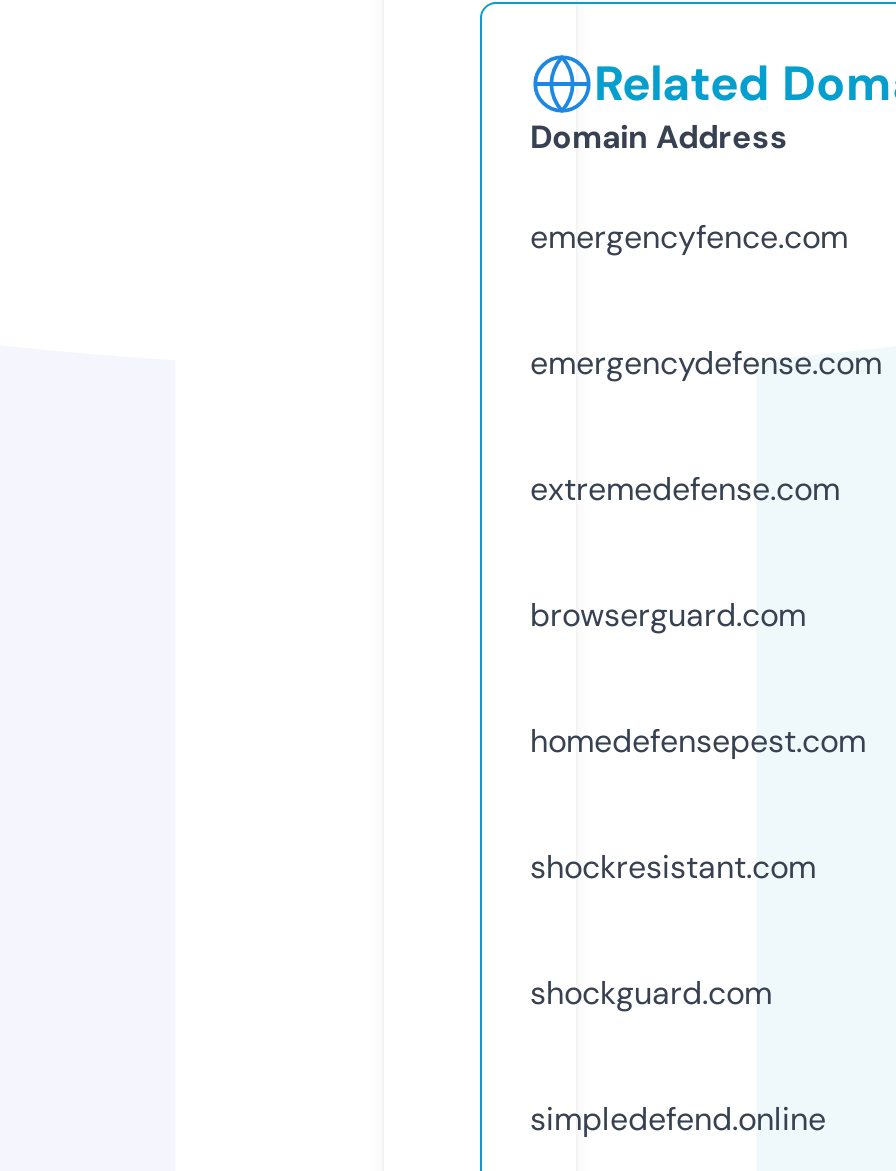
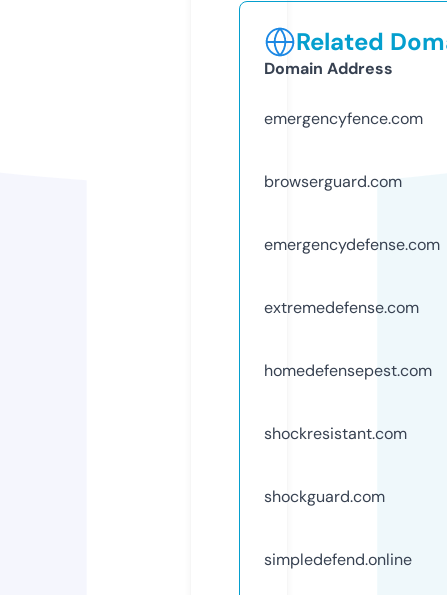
moved [530,342,882,510] -> [264,234,440,318]: emergencydefense.com | extremedefense.com
moved [530,594,806,636] -> [264,171,402,192]: browserguard.com

